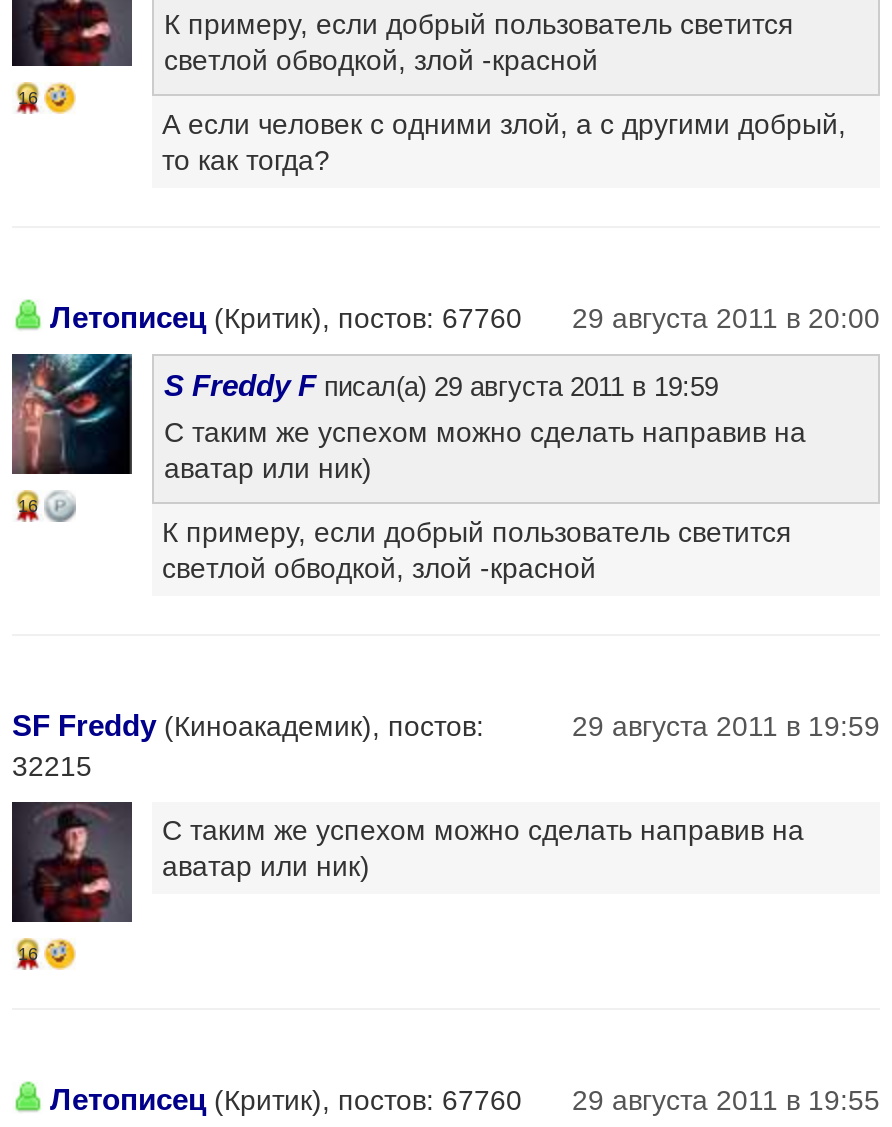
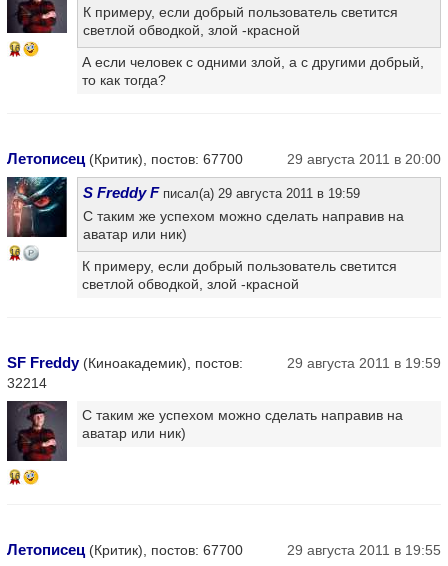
[50,299,522,333] Летописец (Критик), постов: 67760 -> [7,149,243,166] Летописец (Критик), постов: 67700
[12,749,92,781] 32215 -> [7,374,47,390] 32214
[50,1081,522,1115] Летописец (Критик), постов: 67760 -> [7,540,243,557] Летописец (Критик), постов: 67700

